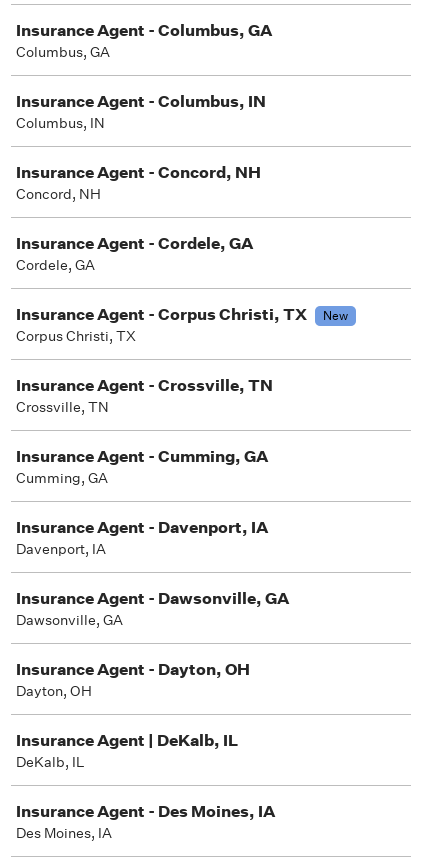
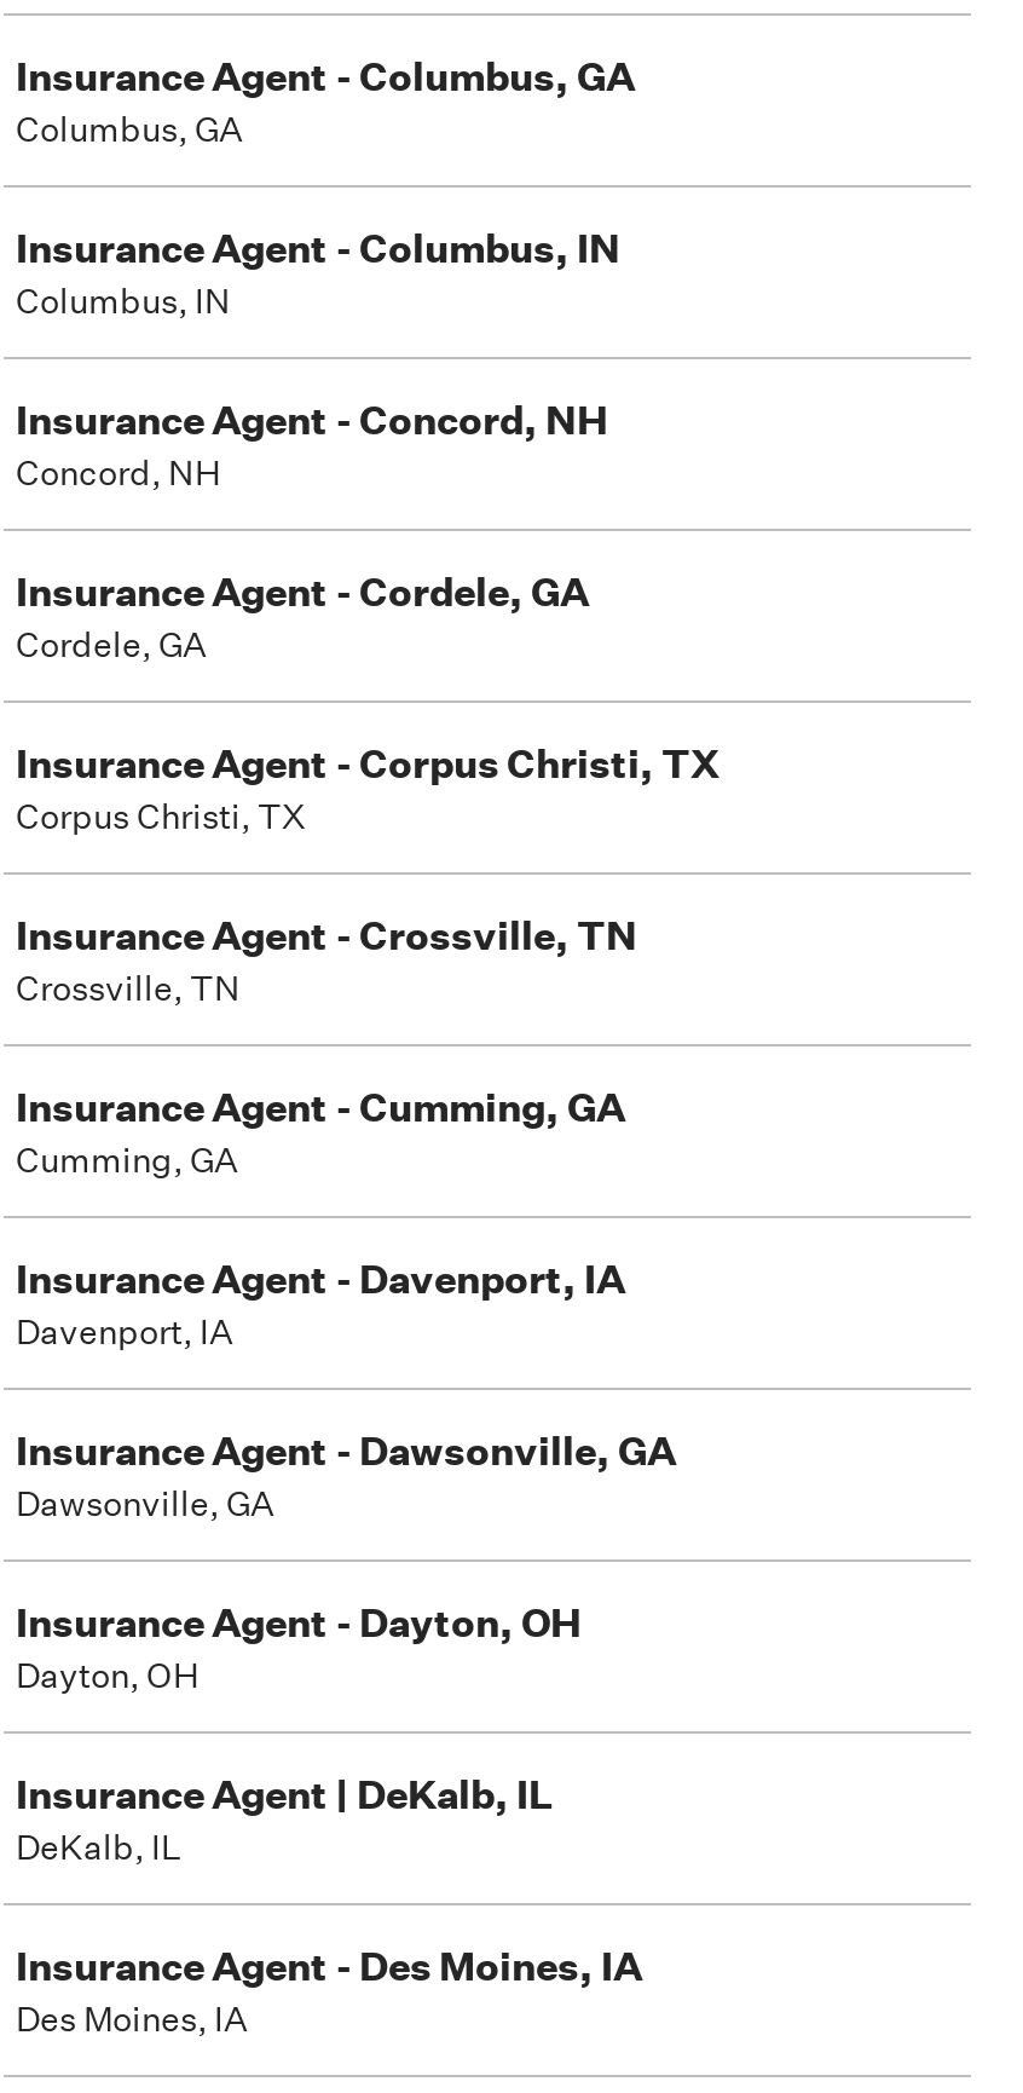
[323,307,348,324] New -> none

